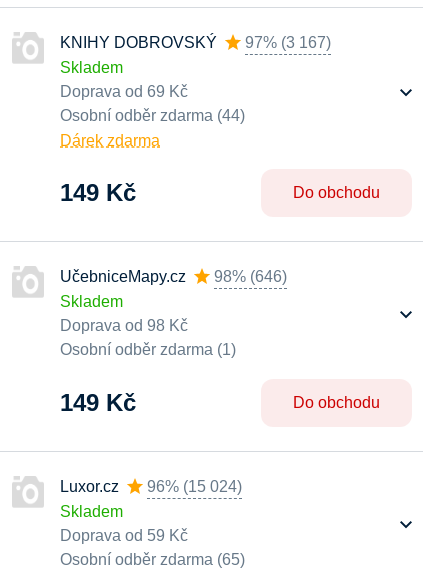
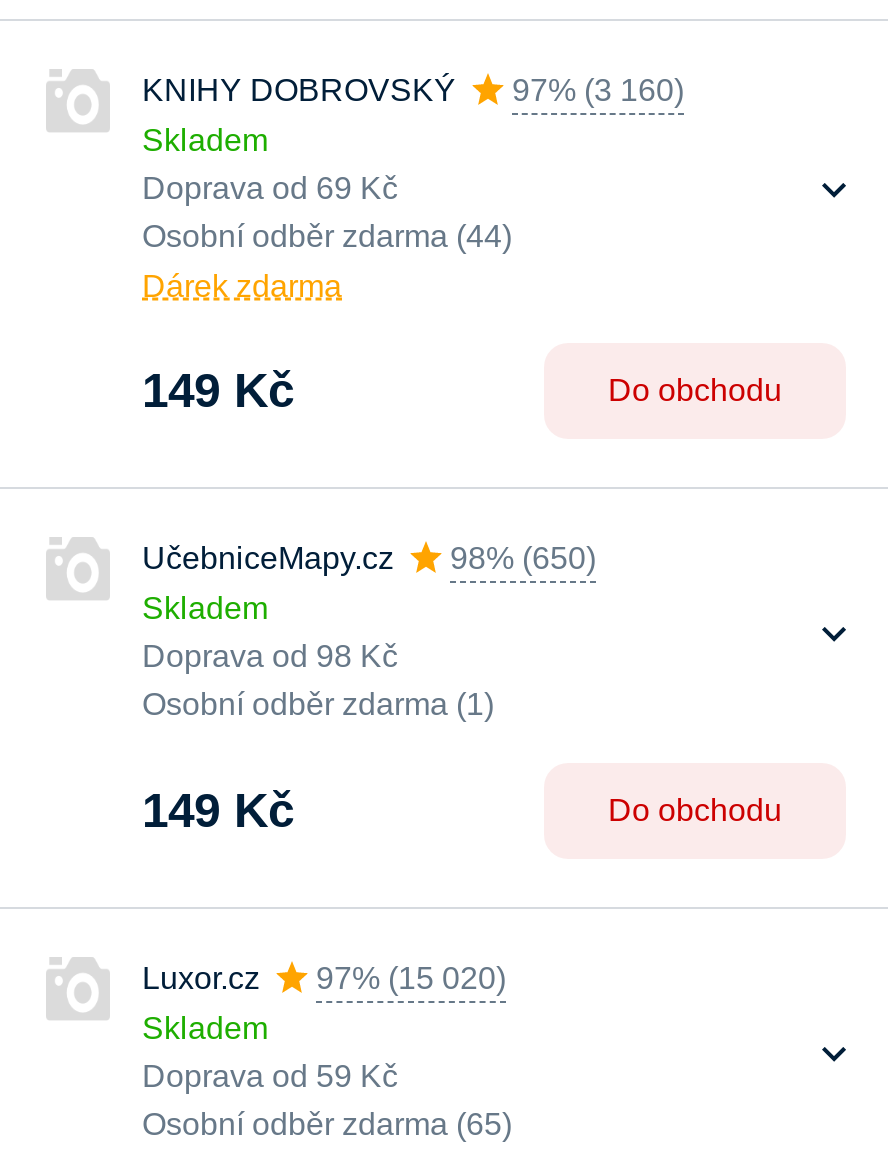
[60,34,331,51] KNIHY DOBROVSKÝ 97% (3 167) -> [142,73,684,107] KNIHY DOBROVSKÝ 97% (3 160)
[60,268,287,285] UčebniceMapy.cz 98% (646) -> [142,541,596,575] UčebniceMapy.cz 98% (650)
[60,478,242,495] Luxor.cz 96% (15 024) -> [142,961,506,995] Luxor.cz 97% (15 020)

